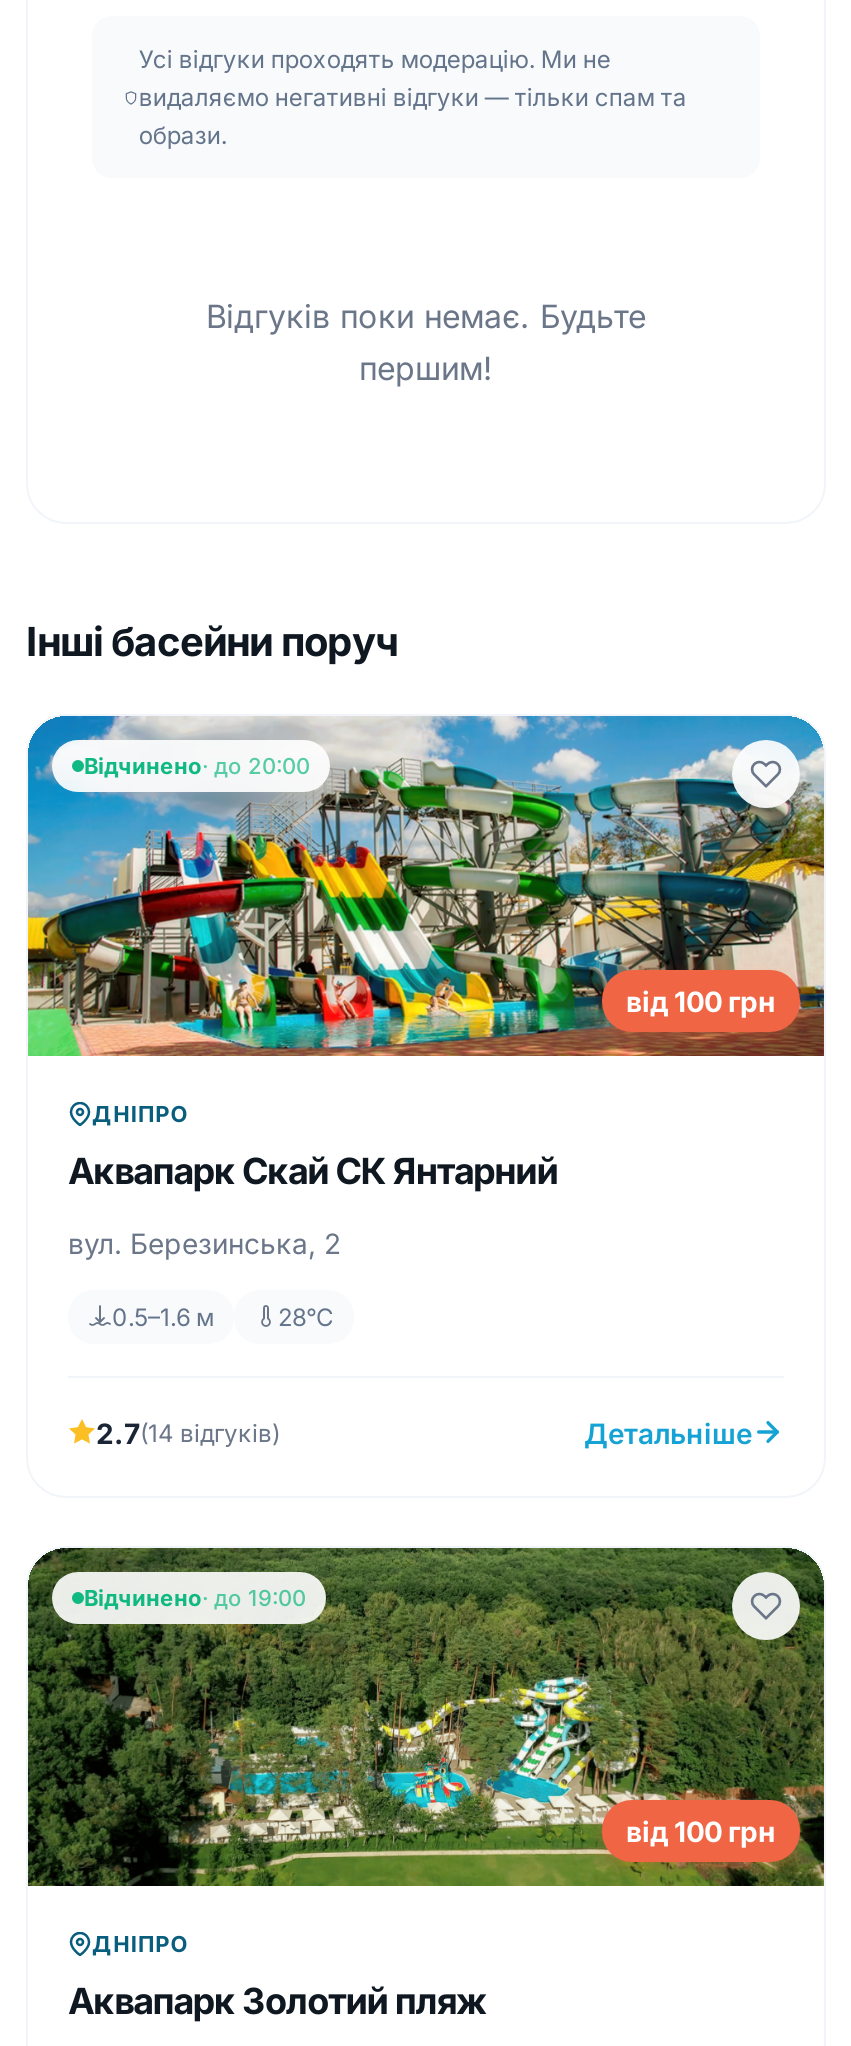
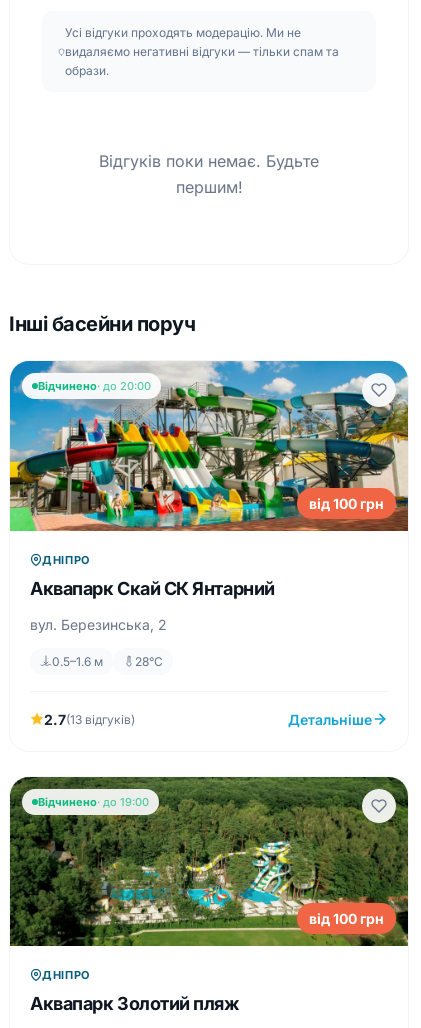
[96,1415,280,1449] 2.7(14 відгуків) -> [44,711,135,728] 2.7(13 відгуків)

